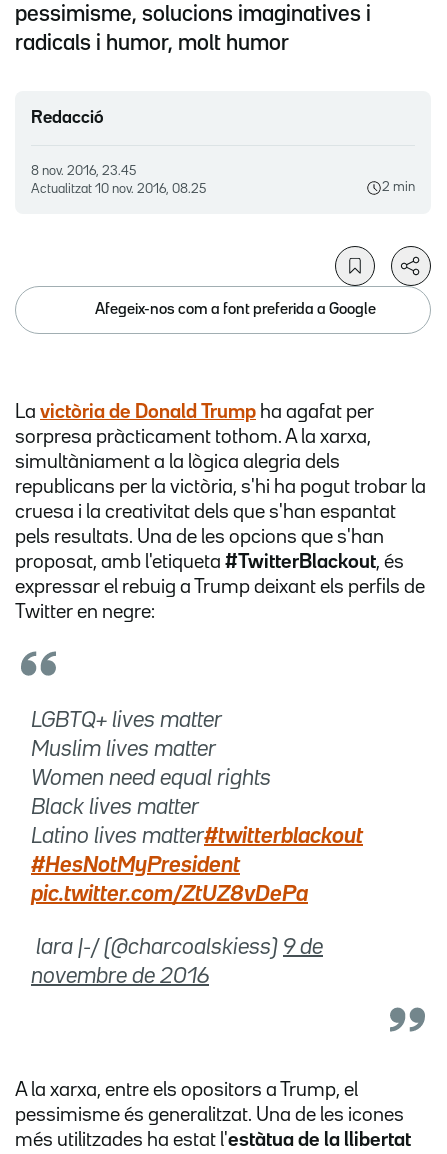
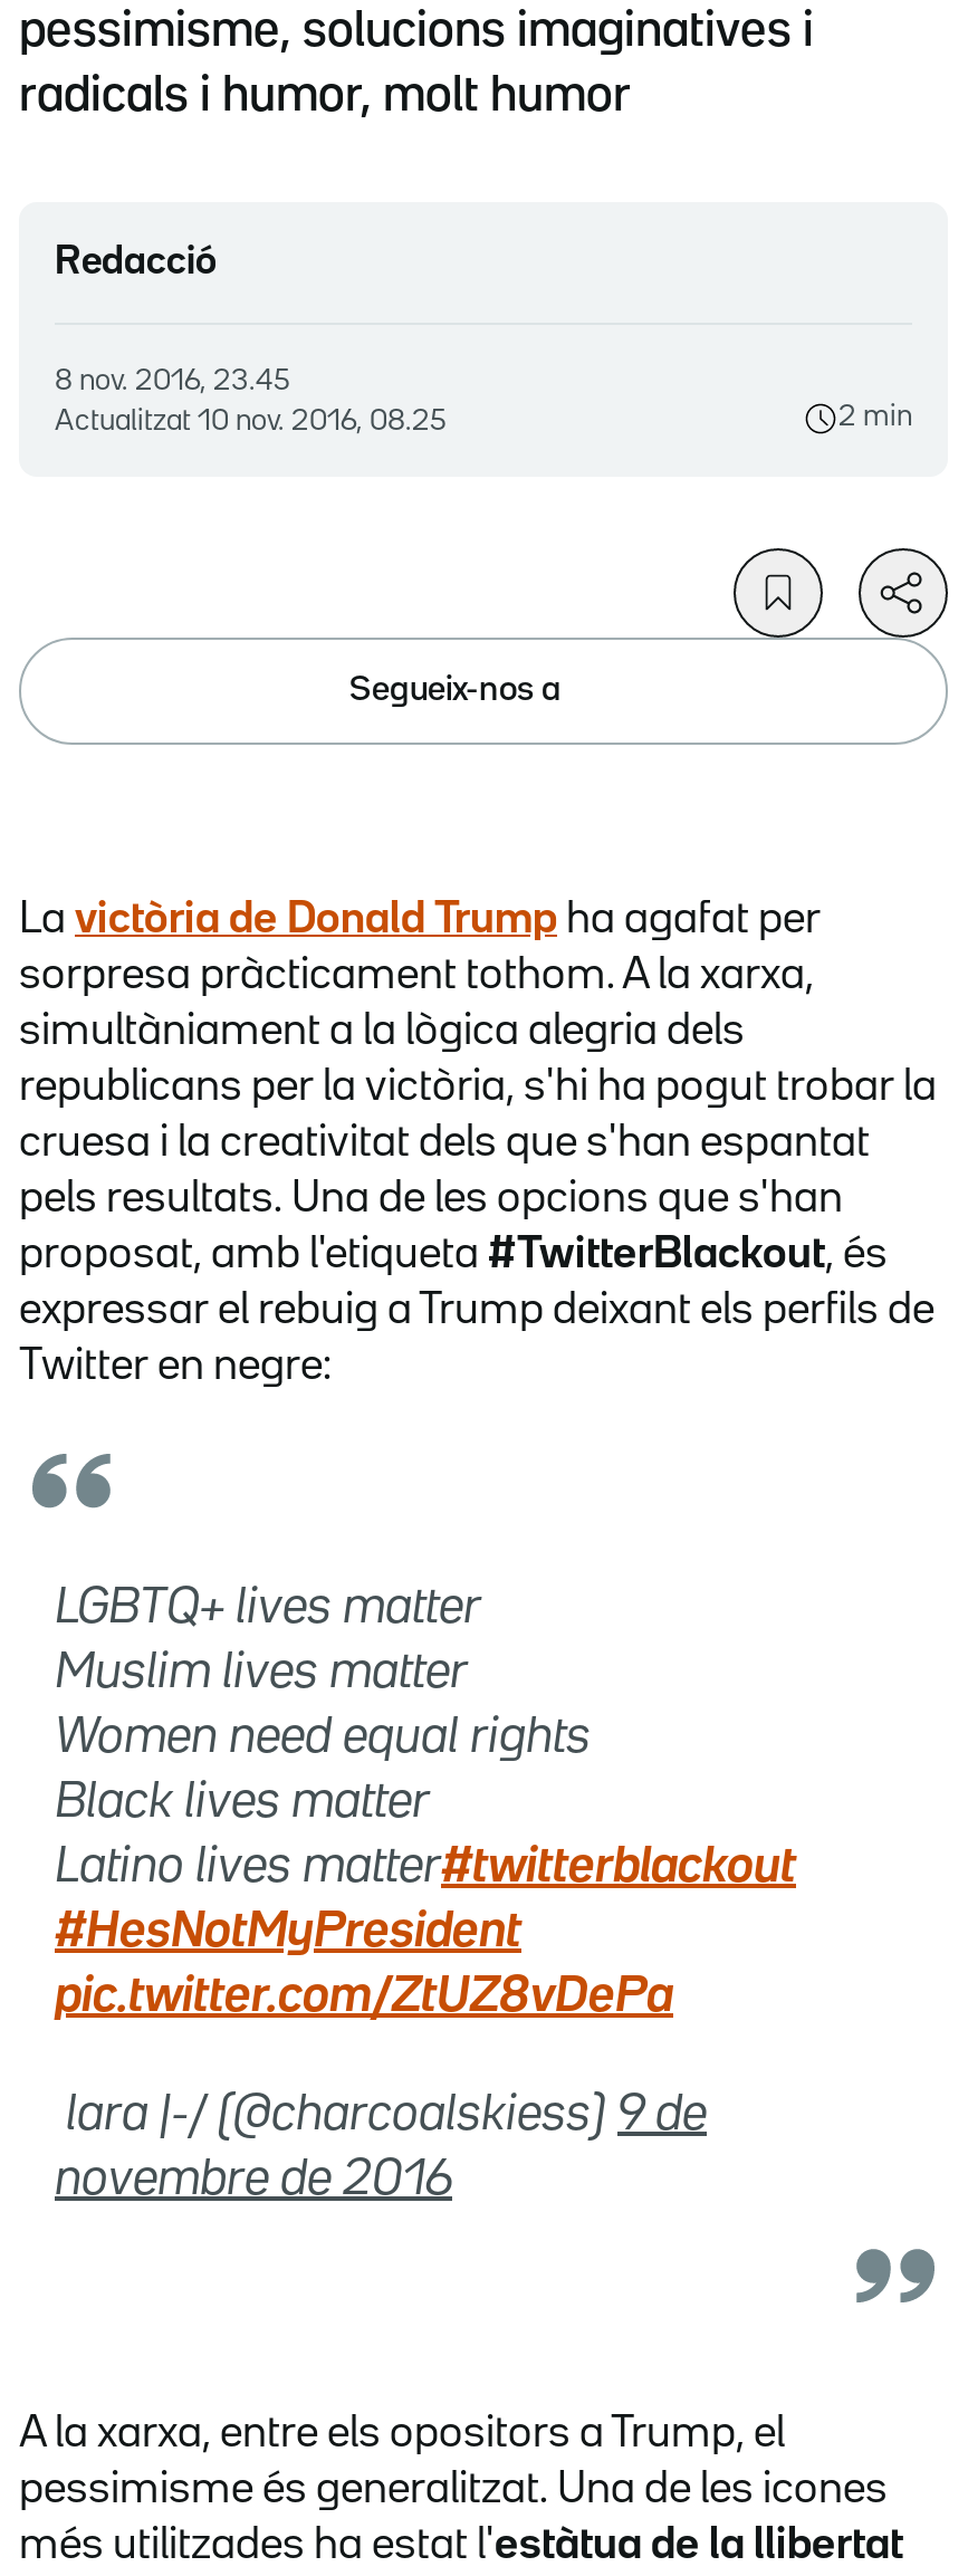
[95,303,376,317] Afegeix-nos com a font preferida a Google -> [349,675,562,706] Segueix-nos a

